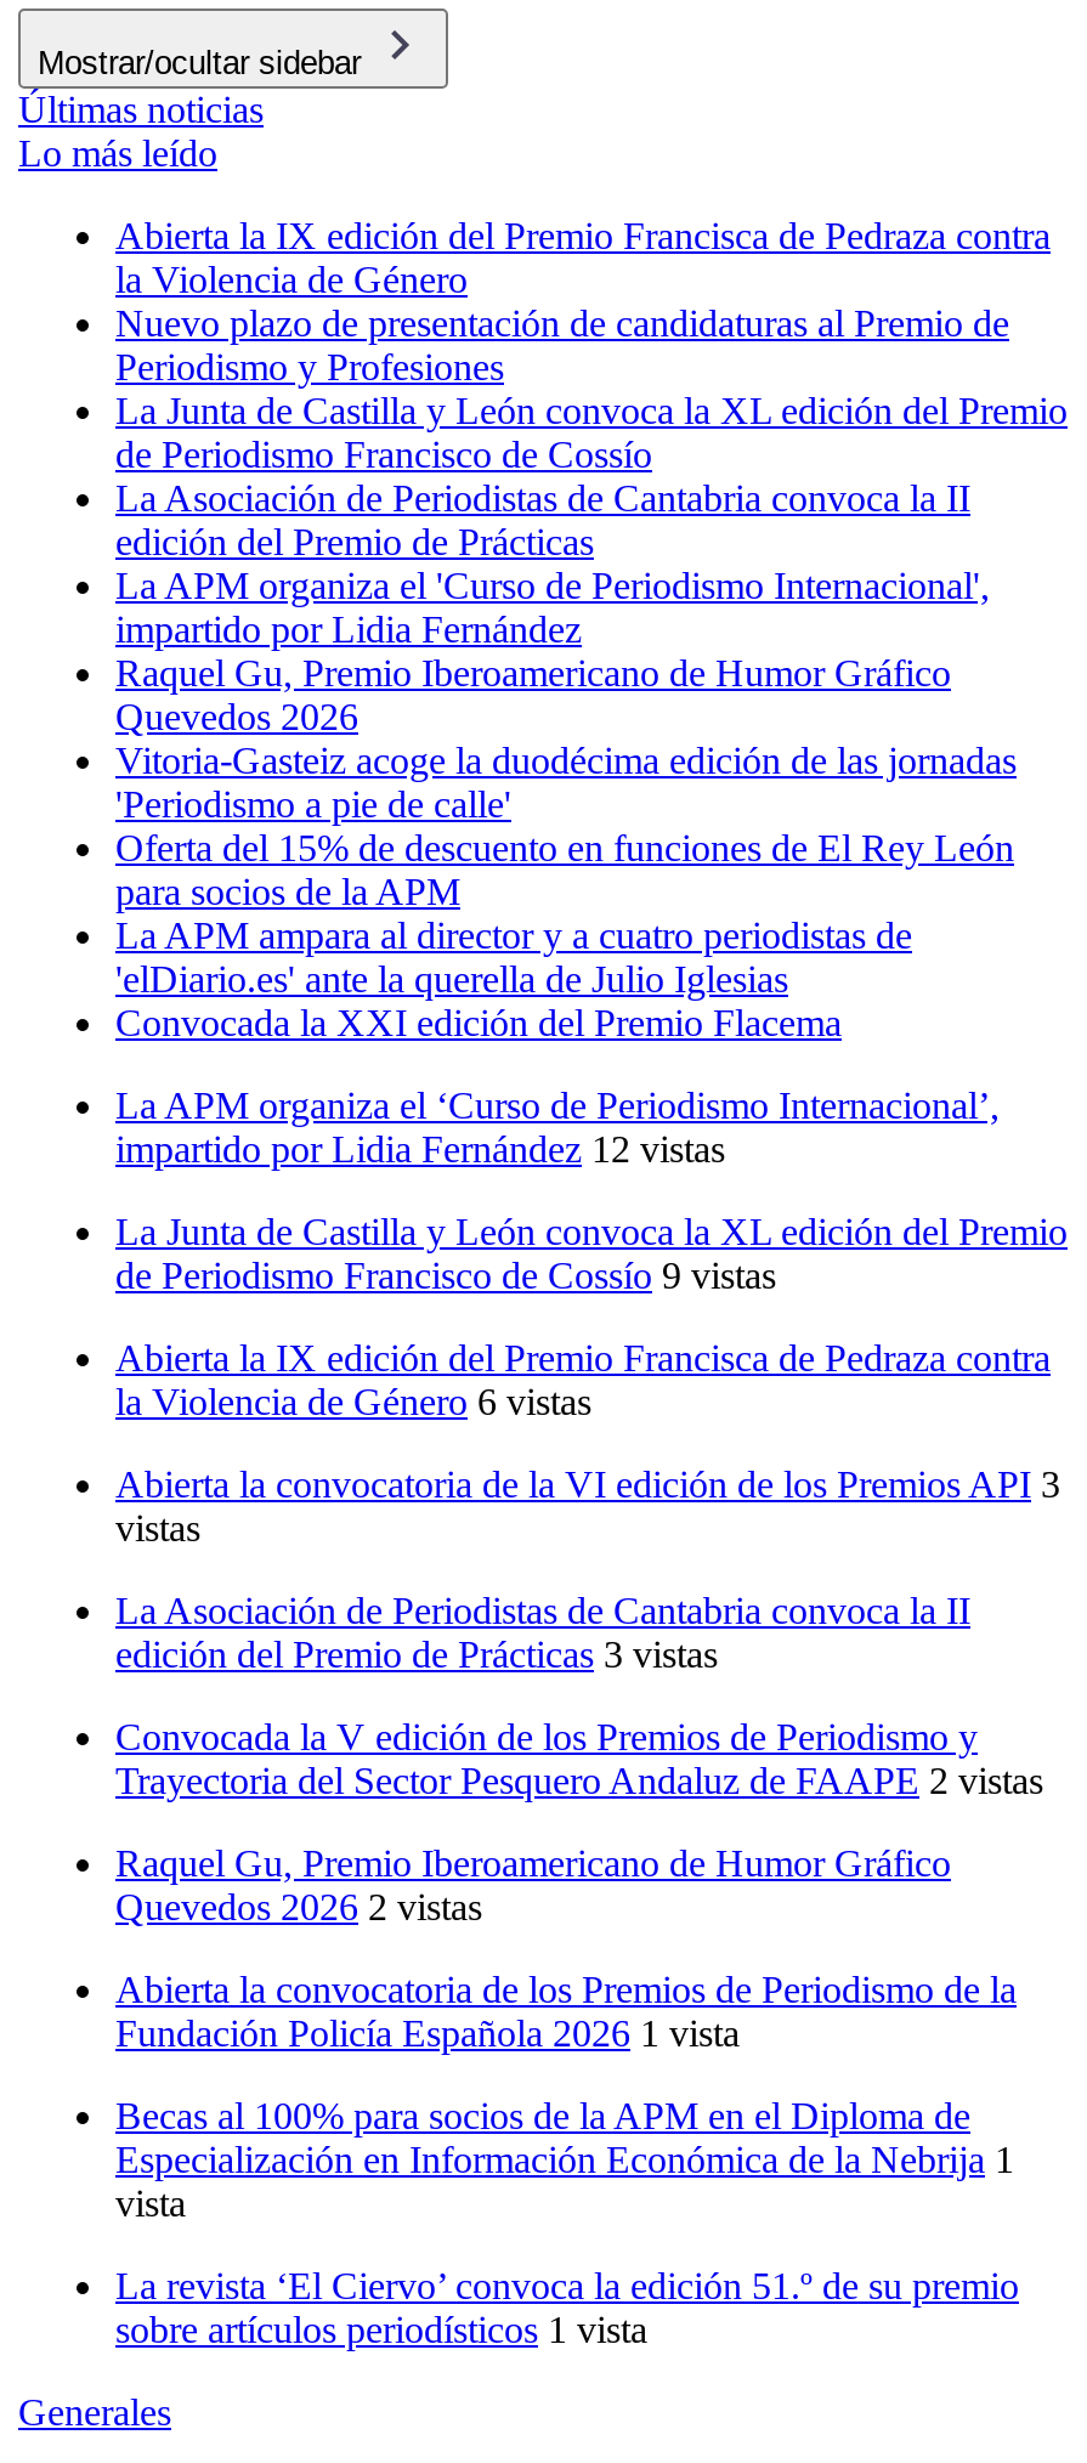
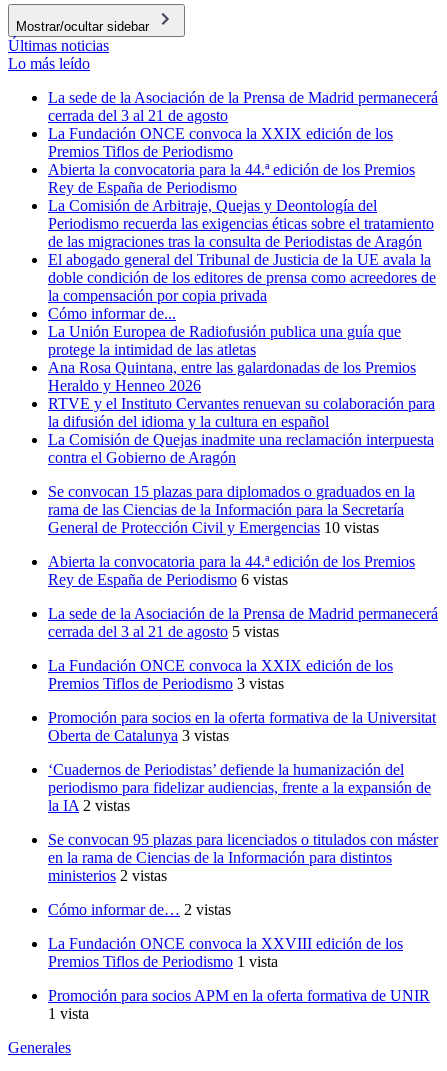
[115,215,1068,1043] Abierta la IX edición del Premio Francisca de Pedraza contra | la Violencia de Género | Nuevo plazo de presentación de candidaturas al Premio de | Periodismo y Profesiones | La Junta de Castilla y León convoca la XL edición del Premio | de Periodismo Francisco de Cossío | La Asociación de Periodistas de Cantabria convoca la II | edición del Premio de Prácticas | La APM organiza el 'Curso de Periodismo Internacional', | impartido por Lidia Fernández | Raquel Gu, Premio Iberoamericano de Humor Gráfico | Quevedos 2026 | Vitoria-Gasteiz acoge la duodécima edición de las jornadas | 'Periodismo a pie de calle' | Oferta del 15% de descuento en funciones de El Rey León | para socios de la APM | La APM ampara al director y a cuatro periodistas de | 'elDiario.es' ante la querella de Julio Iglesias | Convocada la XXI edición del Premio Flacema -> [48,89,438,466] La sede de la Asociación de la Prensa de Madrid permanecerá | cerrada del 3 al 21 de agosto | La Fundación ONCE convoca la XXIX edición de los | Premios Tiflos de Periodismo | Abierta la convocatoria para la 44.ª edición de los Premios | Rey de España de Periodismo | La Comisión de Arbitraje, Quejas y Deontología del | Periodismo recuerda las exigencias éticas sobre el tratamiento | de las migraciones tras la consulta de Periodistas de Aragón | El abogado general del Tribunal de Justicia de la UE avala la | doble condición de los editores de prensa como acreedores de | la compensación por copia privada | Cómo informar de... | La Unión Europea de Radiofusión publica una guía que | protege la intimidad de las atletas | Ana Rosa Quintana, entre las galardonadas de los Premios | Heraldo y Henneo 2026 | RTVE y el Instituto Cervantes renuevan su colaboración para | la difusión del idioma y la cultura en español | La Comisión de Quejas inadmite una reclamación interpuesta | contra el Gobierno de Aragón
[115,1085,1000,1170] La APM organiza el ‘Curso de Periodismo Internacional’, | impartido por Lidia Fernández 12 vistas -> [48,483,415,536] Se convocan 15 plazas para diplomados o graduados en la | rama de las Ciencias de la Información para la Secretaría | General de Protección Civil y Emergencias 10 vistas
[115,1211,1068,1296] La Junta de Castilla y León convoca la XL edición del Premio | de Periodismo Francisco de Cossío 9 vistas -> [48,553,415,588] Abierta la convocatoria para la 44.ª edición de los Premios | Rey de España de Periodismo 6 vistas
[115,1337,1051,1422] Abierta la IX edición del Premio Francisca de Pedraza contra | la Violencia de Género 6 vistas -> [48,605,438,640] La sede de la Asociación de la Prensa de Madrid permanecerá | cerrada del 3 al 21 de agosto 5 vistas
[115,1463,1060,1548] Abierta la convocatoria de la VI edición de los Premios API 3 | vistas -> [48,657,393,692] La Fundación ONCE convoca la XXIX edición de los | Premios Tiflos de Periodismo 3 vistas
[115,1590,970,1675] La Asociación de Periodistas de Cantabria convoca la II | edición del Premio de Prácticas 3 vistas -> [48,709,436,744] Promoción para socios en la oferta formativa de la Universitat | Oberta de Catalunya 3 vistas
[115,1716,1043,1801] Convocada la V edición de los Premios de Periodismo y | Trayectoria del Sector Pesquero Andaluz de FAAPE 2 vistas -> [48,761,431,814] ‘Cuadernos de Periodistas’ defiende la humanización del | periodismo para fidelizar audiencias, frente a la expansión de | la IA 2 vistas
[115,1842,951,1927] Raquel Gu, Premio Iberoamericano de Humor Gráfico | Quevedos 2026 2 vistas -> [48,831,438,884] Se convocan 95 plazas para licenciados o titulados con máster | en la rama de Ciencias de la Información para distintos | ministerios 2 vistas
[115,1969,1017,2054] Abierta la convocatoria de los Premios de Periodismo de la | Fundación Policía Española 2026 1 vista -> [48,901,231,918] Cómo informar de… 2 vistas
[115,2095,1014,2224] Becas al 100% para socios de la APM en el Diploma de | Especialización en Información Económica de la Nebrija 1 | vista -> [48,935,403,970] La Fundación ONCE convoca la XXVIII edición de los | Premios Tiflos de Periodismo 1 vista
[115,2265,1019,2350] La revista ‘El Ciervo’ convoca la edición 51.º de su premio | sobre artículos periodísticos 1 vista -> [48,987,430,1022] Promoción para socios APM en la oferta formativa de UNIR | 1 vista

